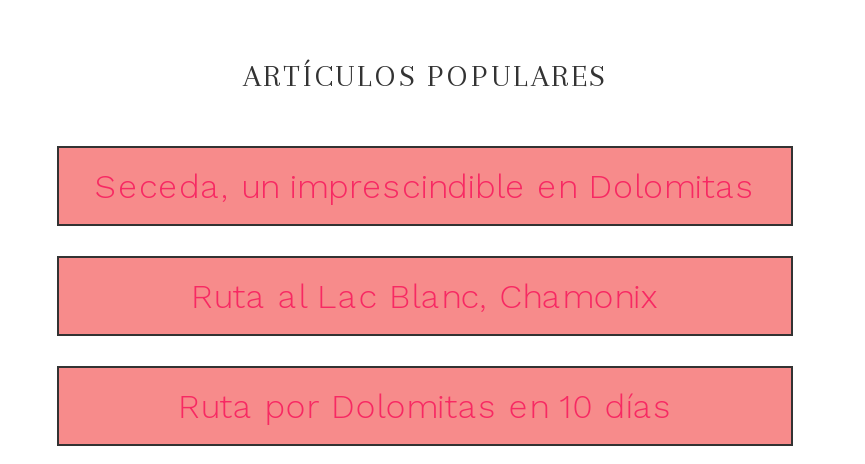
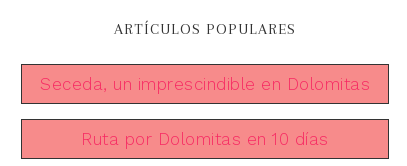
[191,276,659,316] Ruta al Lac Blanc, Chamonix -> none

